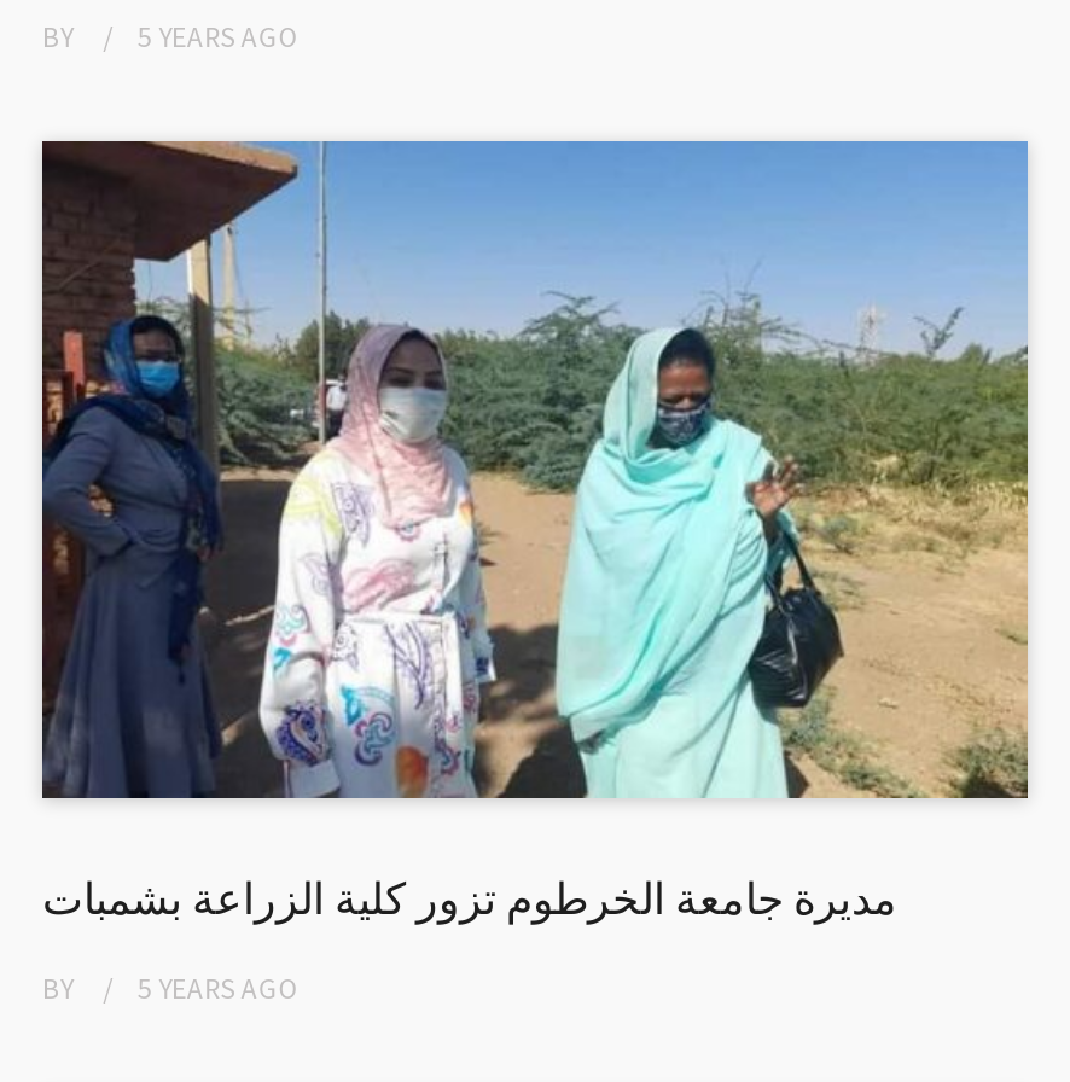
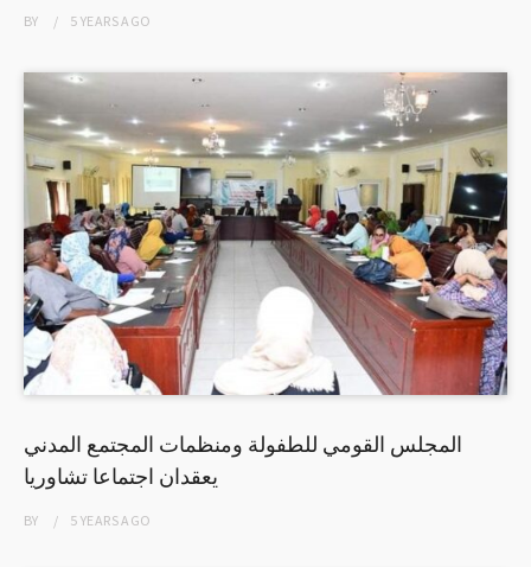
[40,139,1030,927] [image] | مديرة جامعة الخرطوم تزور كلية الزراعة بشمبات -> [23,71,508,490] [image] | المجلس القومي للطفولة ومنظمات المجتمع المدني | يعقدان اجتماعا تشاوريا

